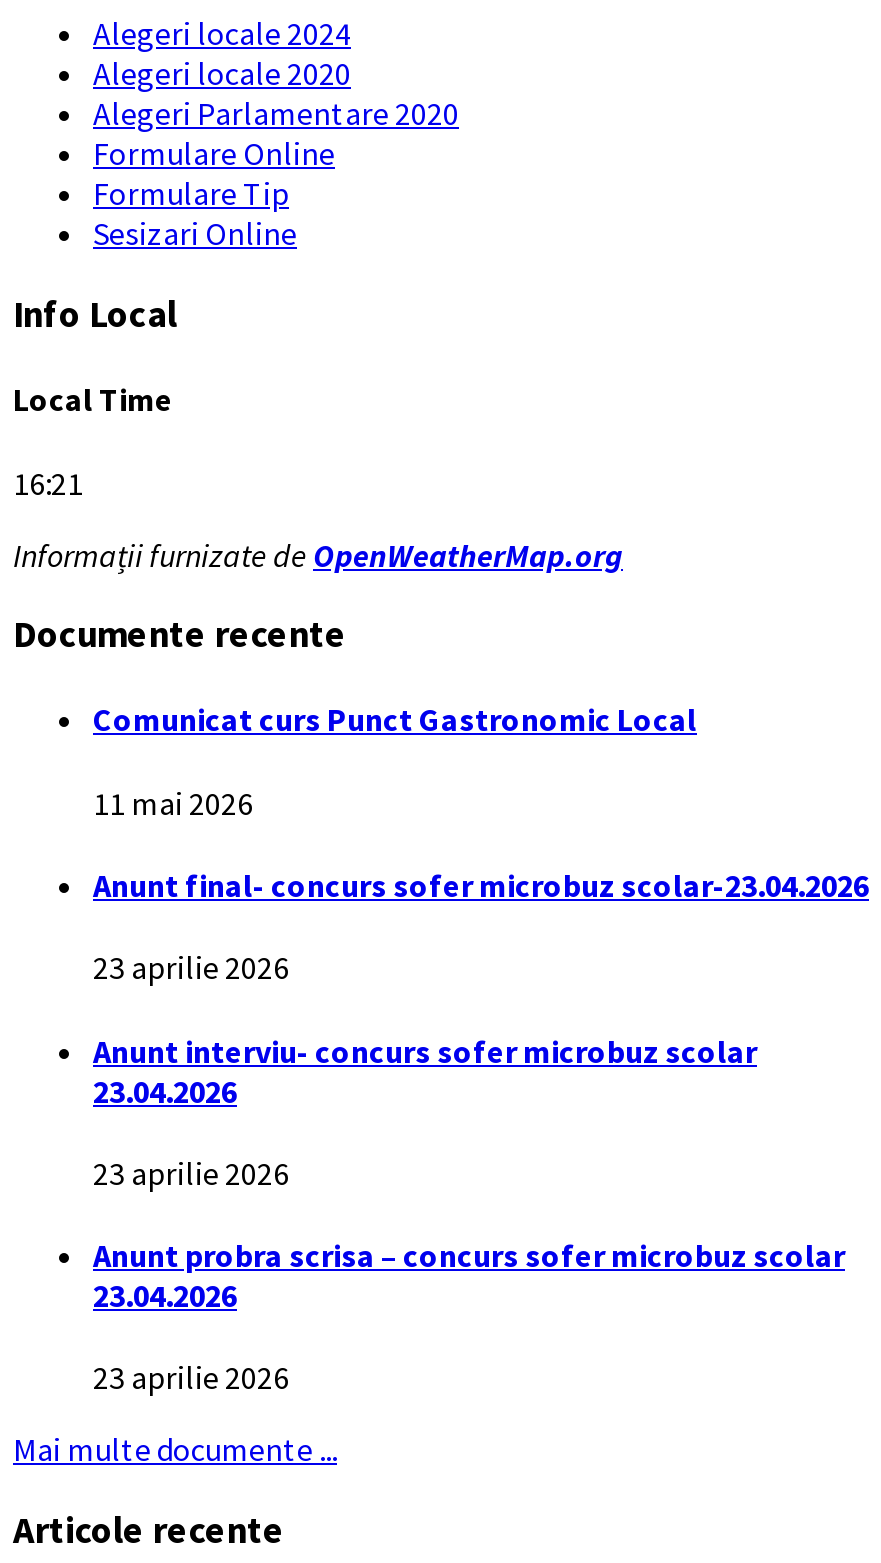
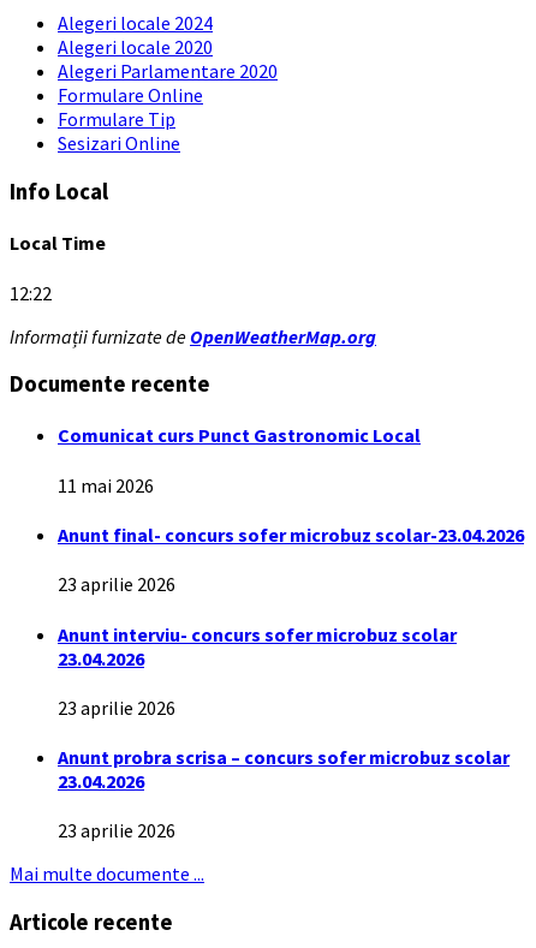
[13,462,83,502] 16:21 -> [10,281,52,305] 12:22

